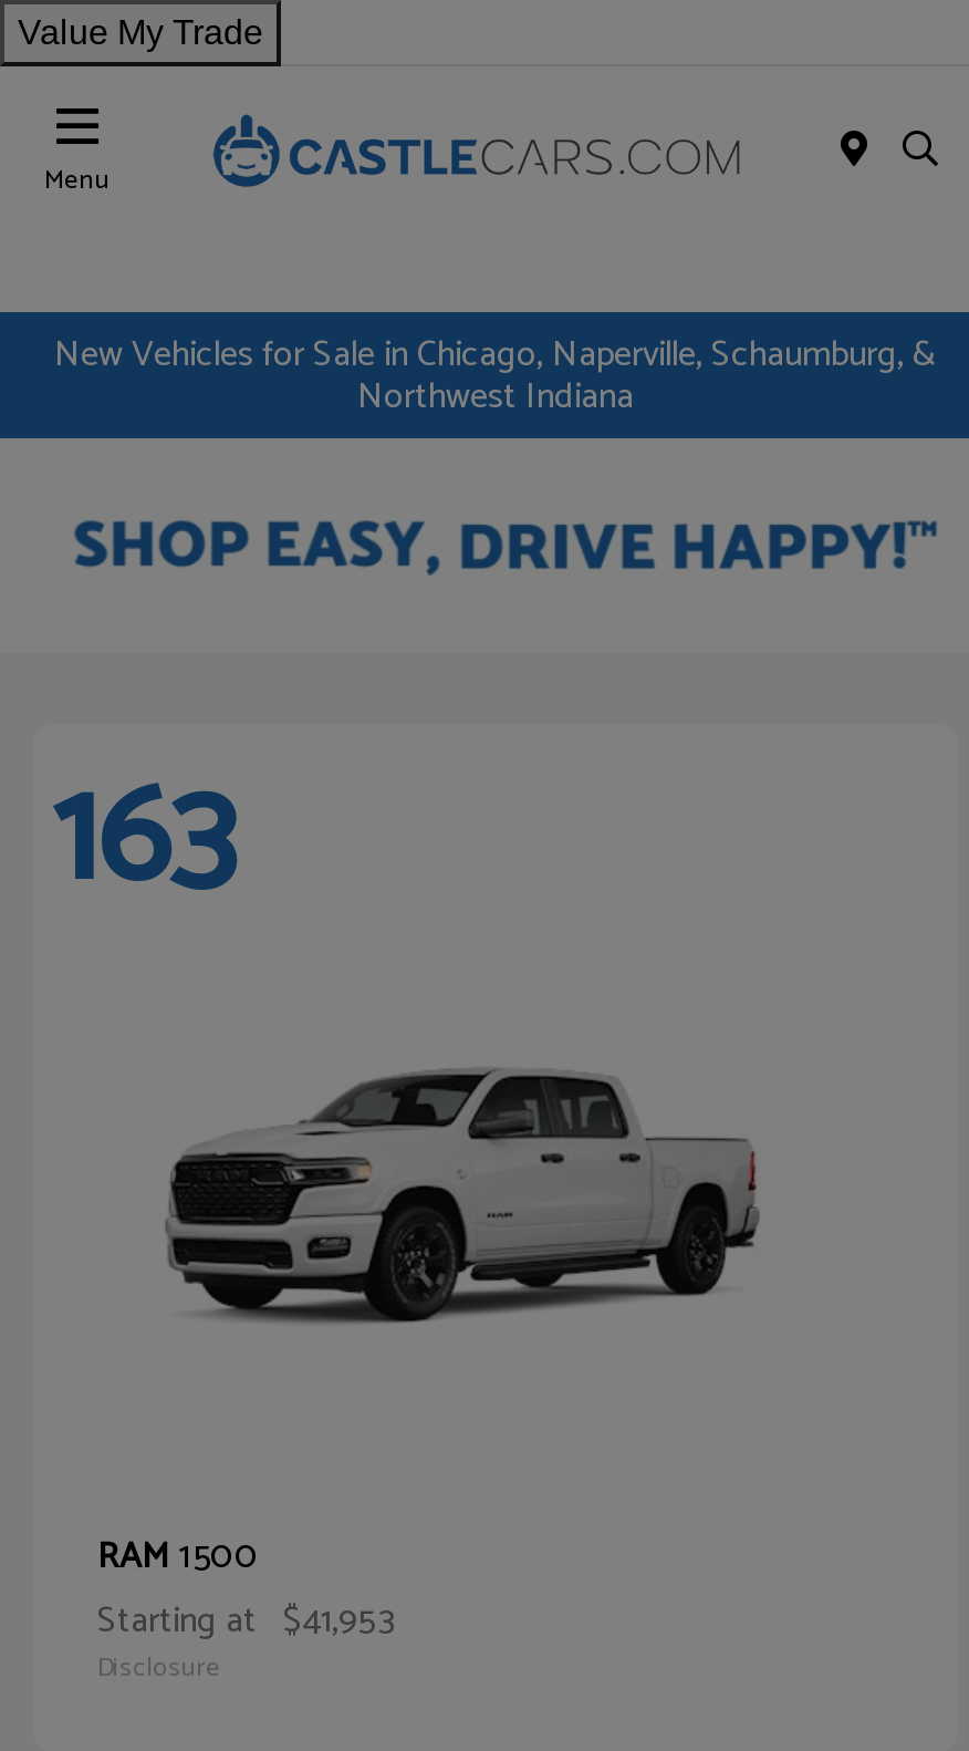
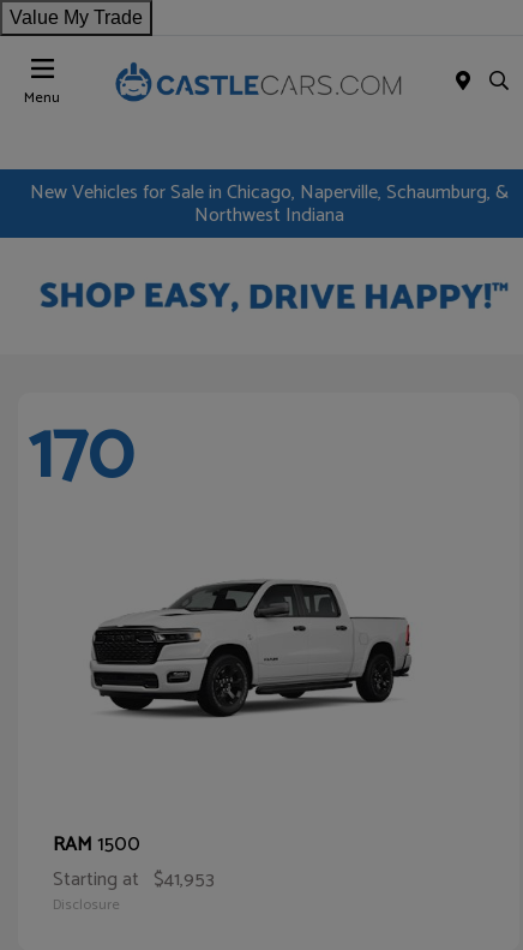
[53,724,235,957] 163 -> [29,393,133,519] 170

